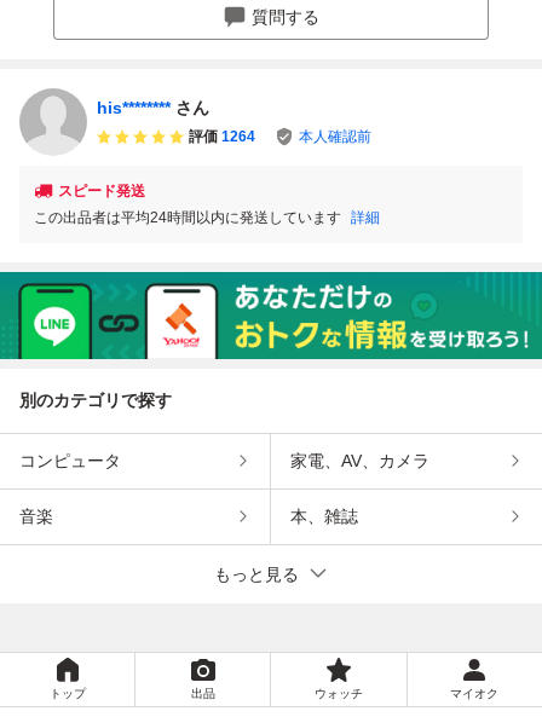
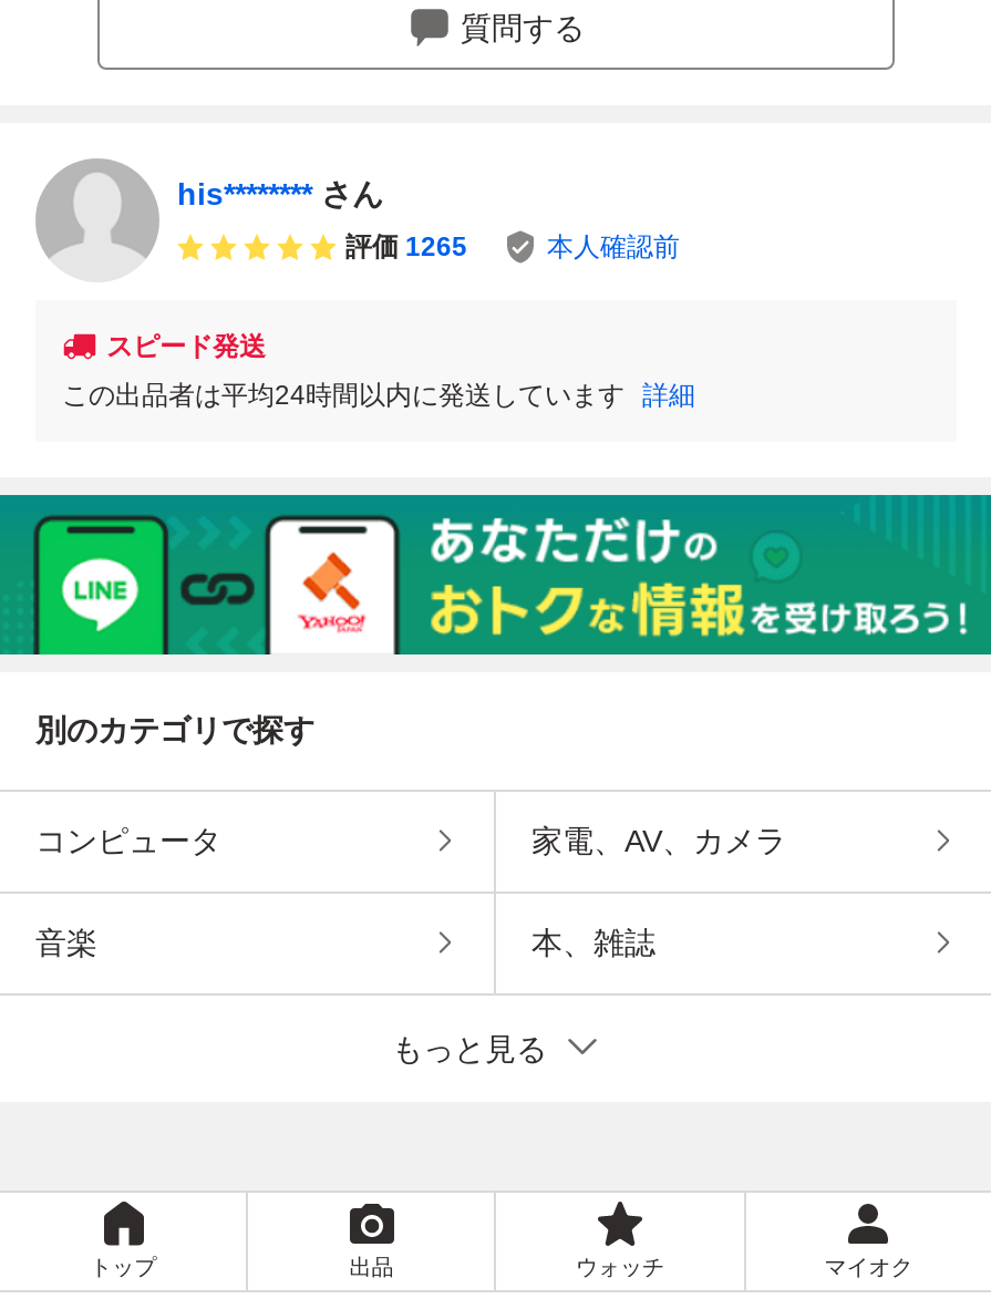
[189,129,255,146] 評価 1264 -> [345,232,467,263] 評価 1265

